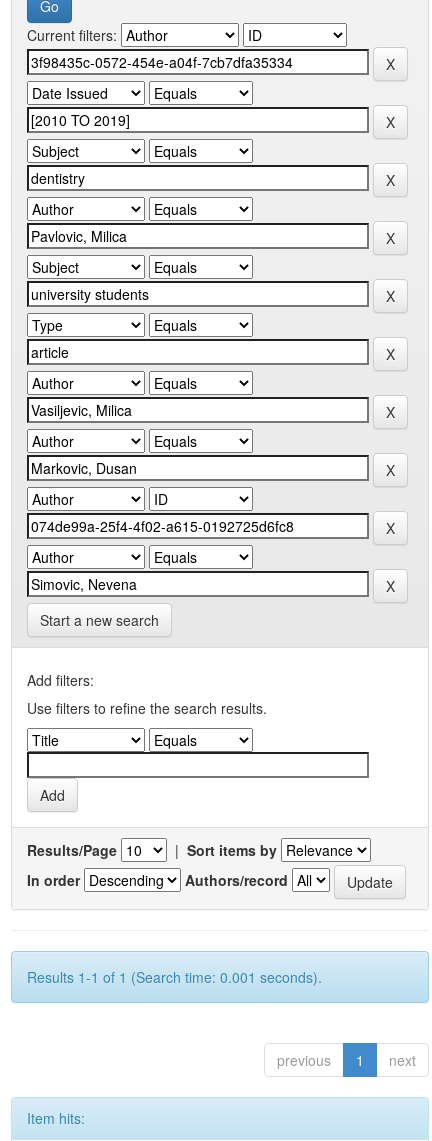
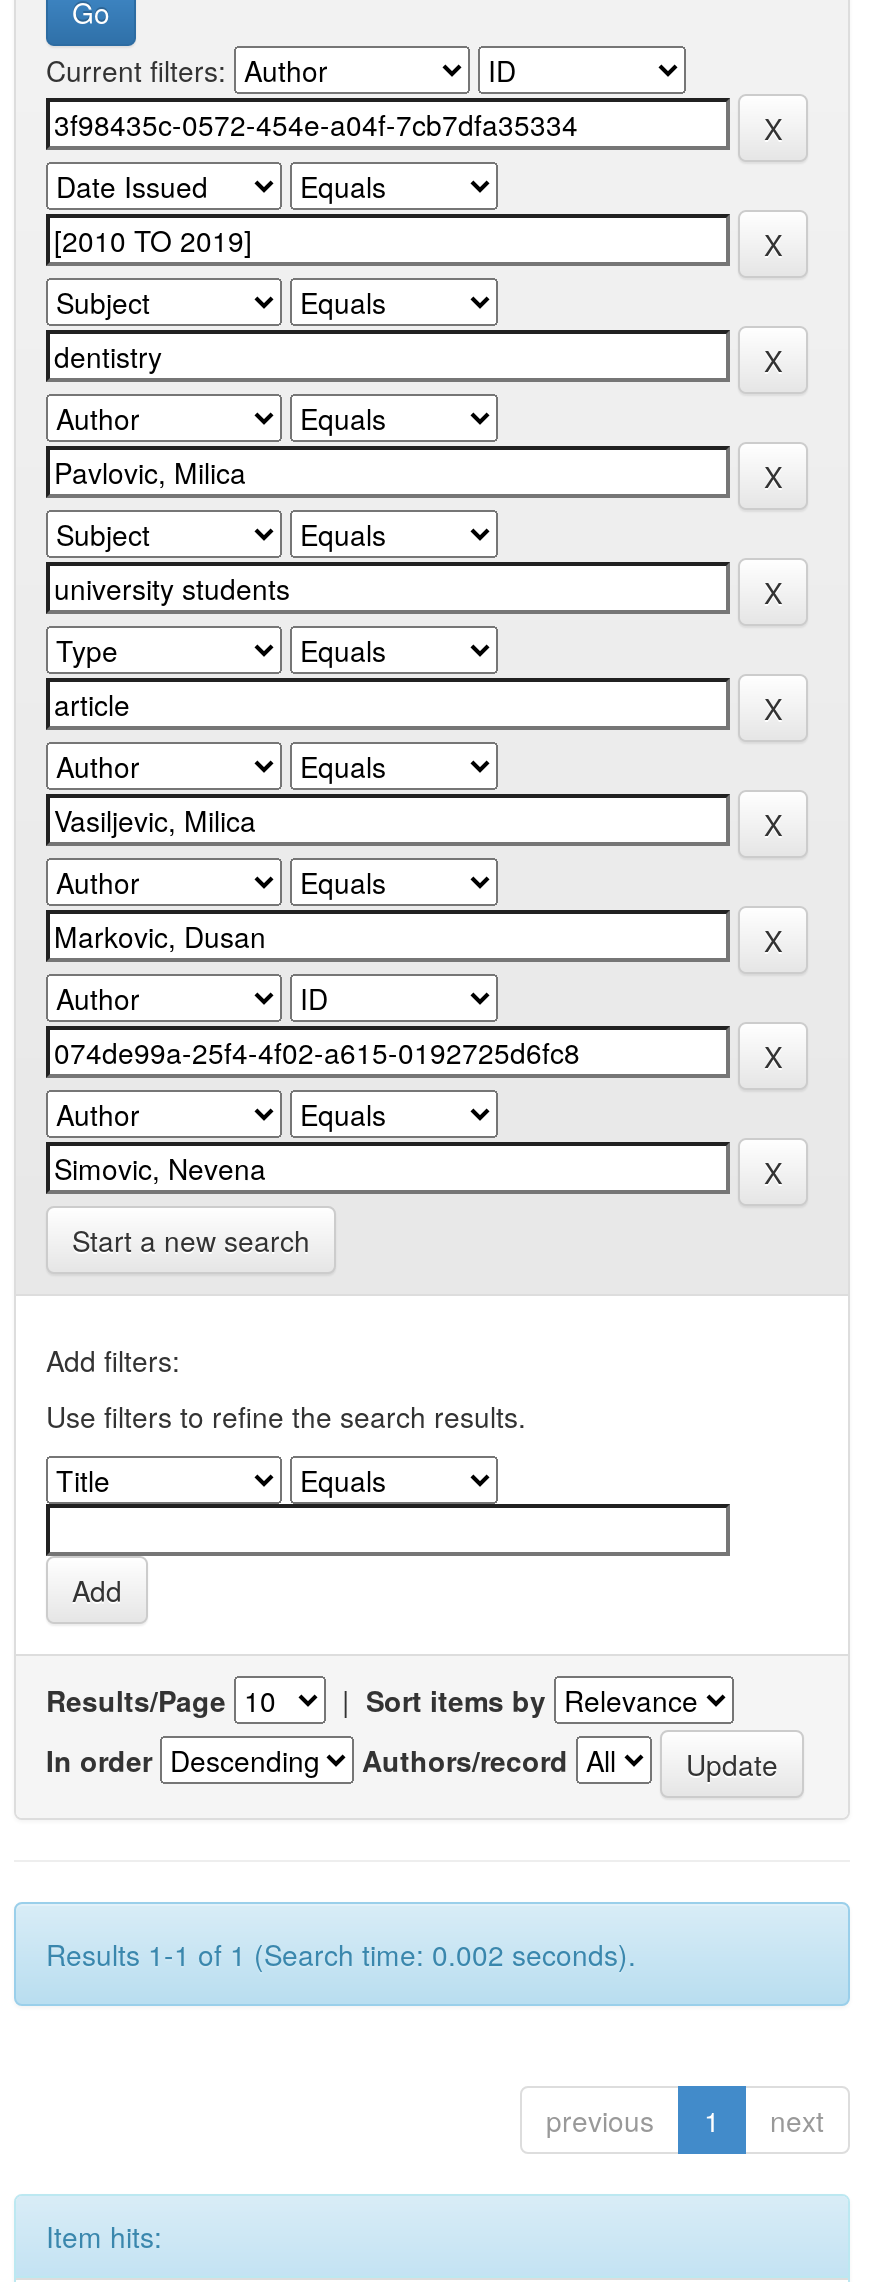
[27,967,322,987] Results 1-1 of 1 (Search time: 0.001 seconds). -> [46,1934,636,1974] Results 1-1 of 1 (Search time: 0.002 seconds).

